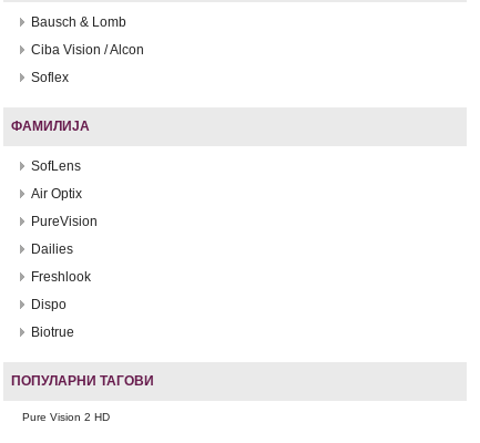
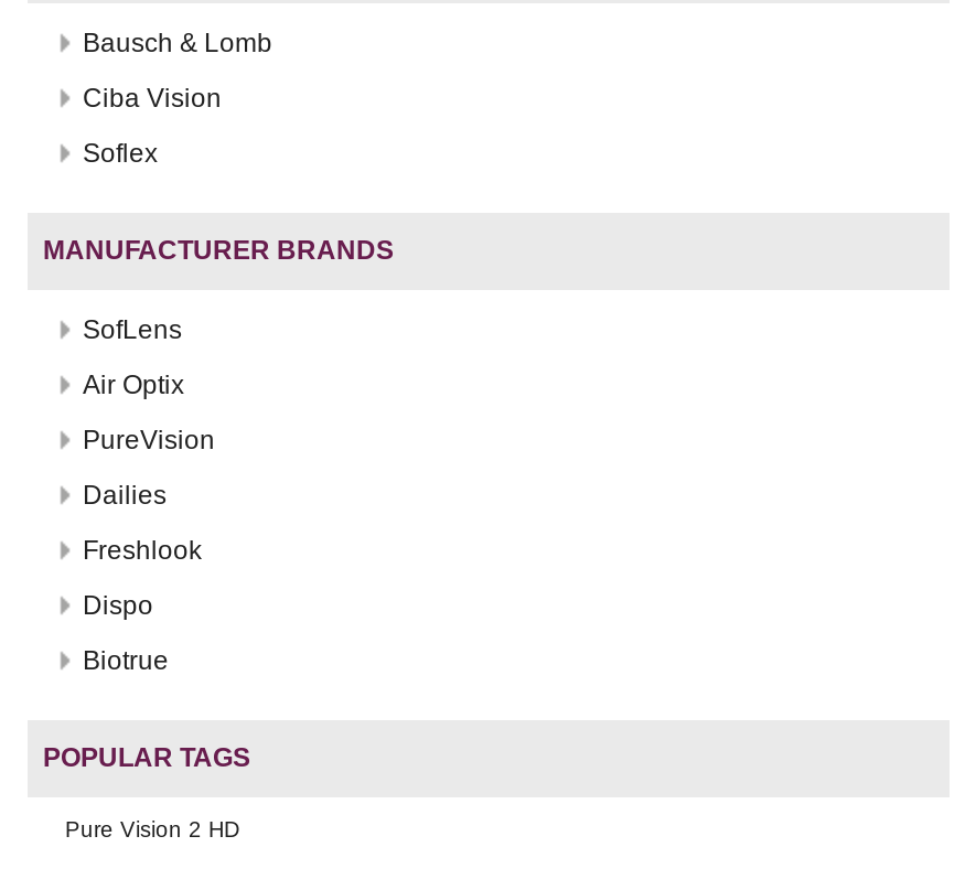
[31,42,144,57] Ciba Vision / Alcon -> [83,82,222,112] Ciba Vision
[11,118,90,133] ФАМИЛИЈА -> [43,234,394,265] MANUFACTURER BRANDS
[11,373,154,388] ПОПУЛАРНИ ТАГОВИ -> [43,741,250,772] POPULAR TAGS

